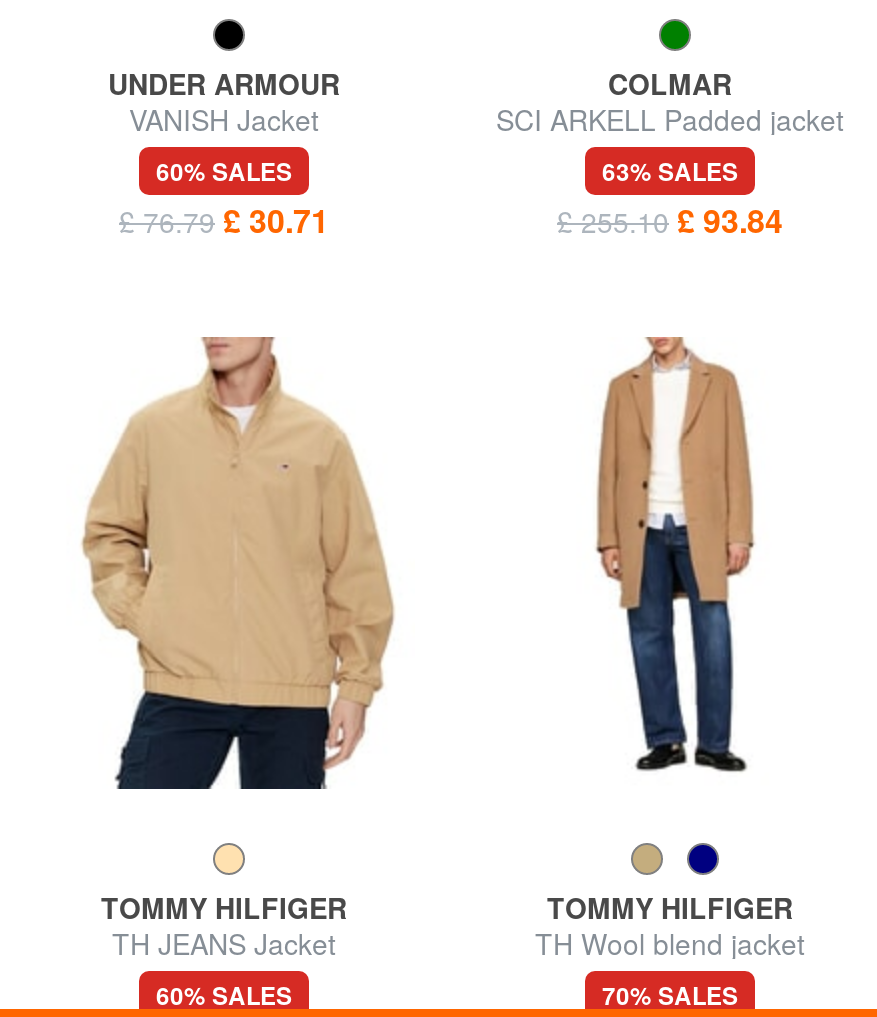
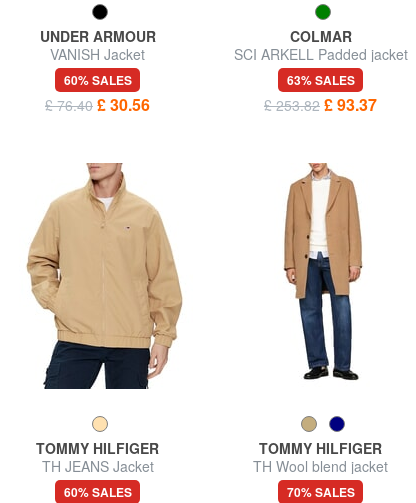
[119,196,329,242] £ 76.79 £ 30.71 -> [45,92,150,115] £ 76.40 £ 30.56
[557,196,783,242] £ 255.10 £ 93.84 -> [264,92,377,115] £ 253.82 £ 93.37

